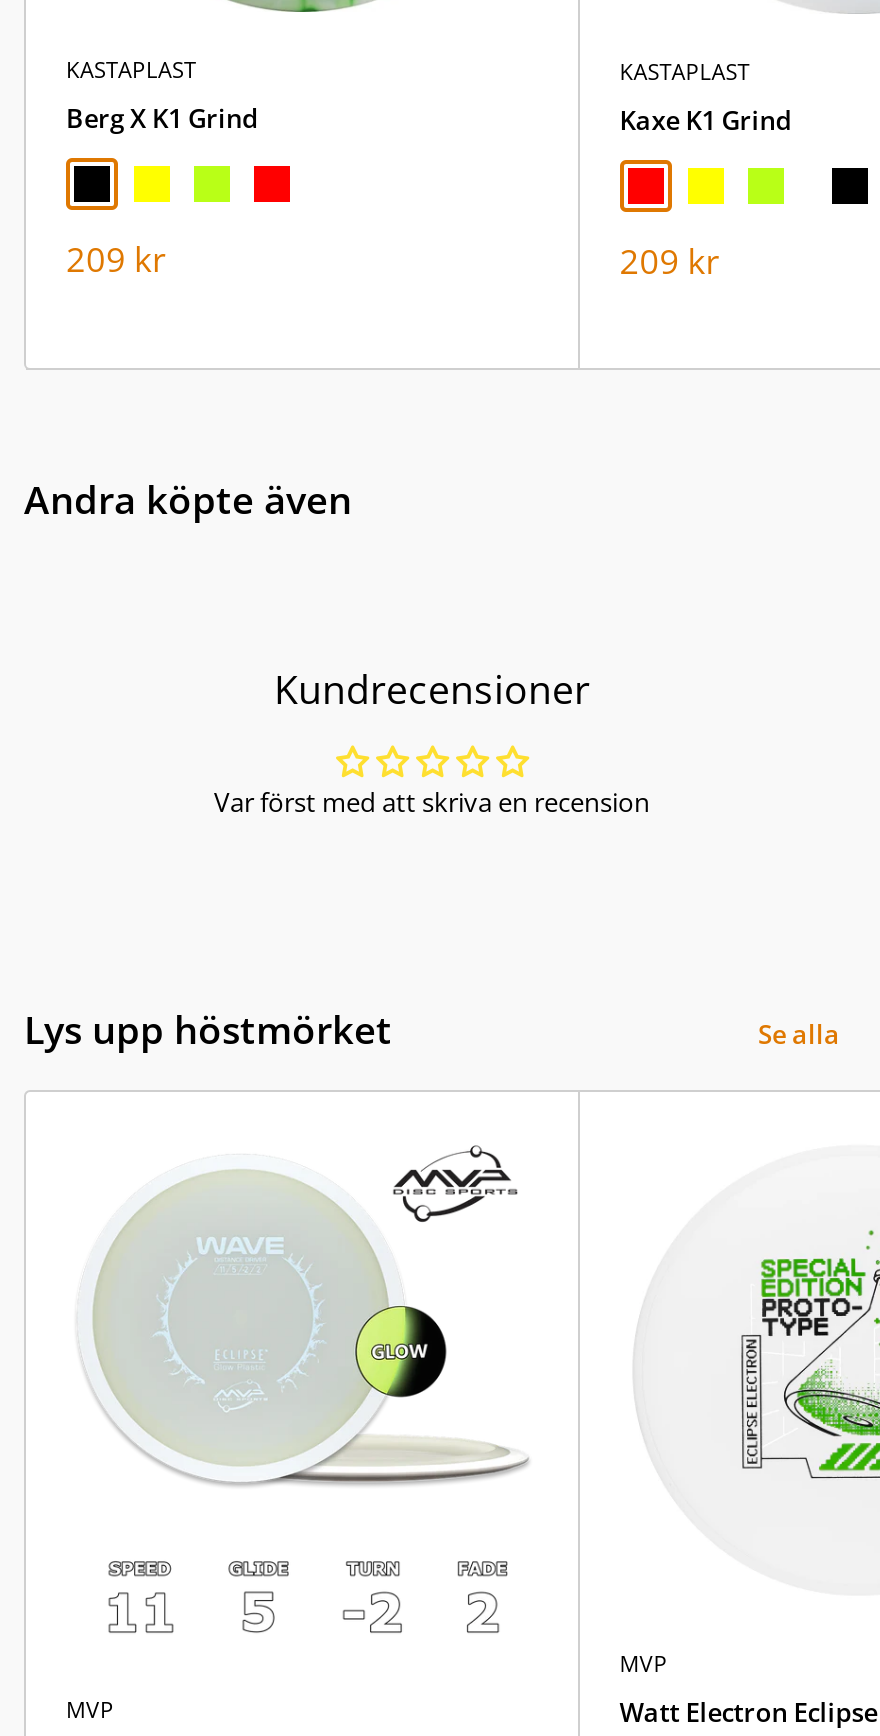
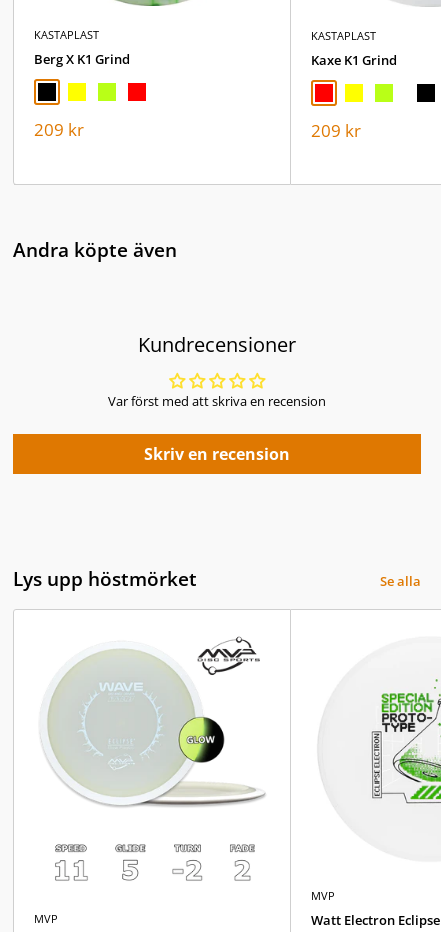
none -> [144,443,290,465] Skriv en recension

